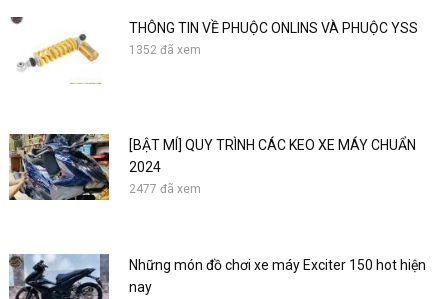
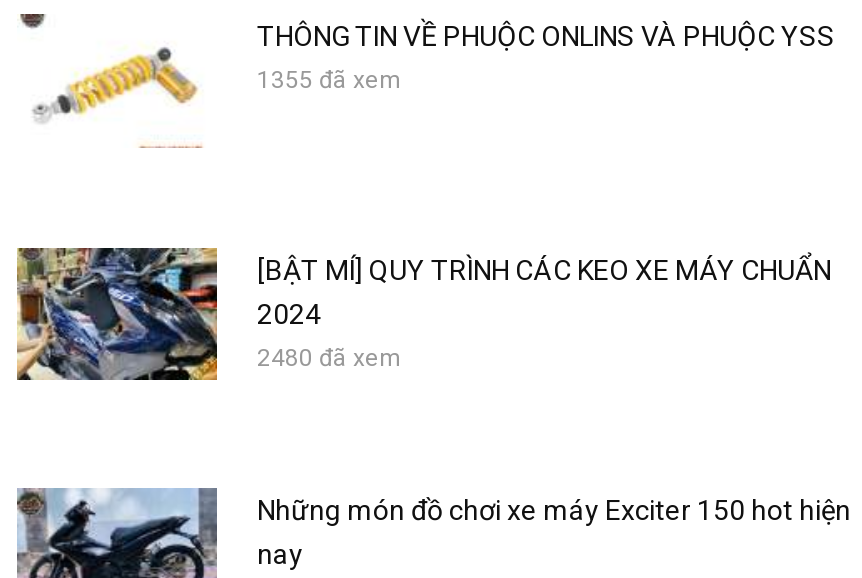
[129,43,201,57] 1352 đã xem -> [257,66,401,94] 1355 đã xem
[129,182,201,196] 2477 đã xem -> [257,343,401,371] 2480 đã xem

